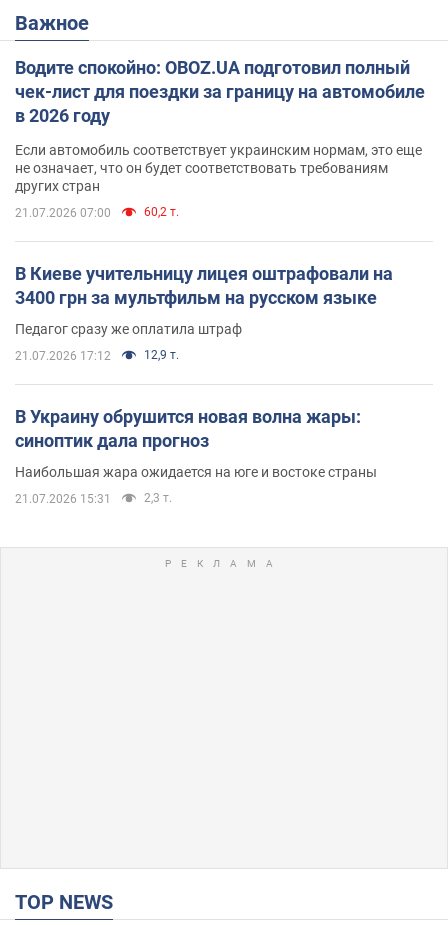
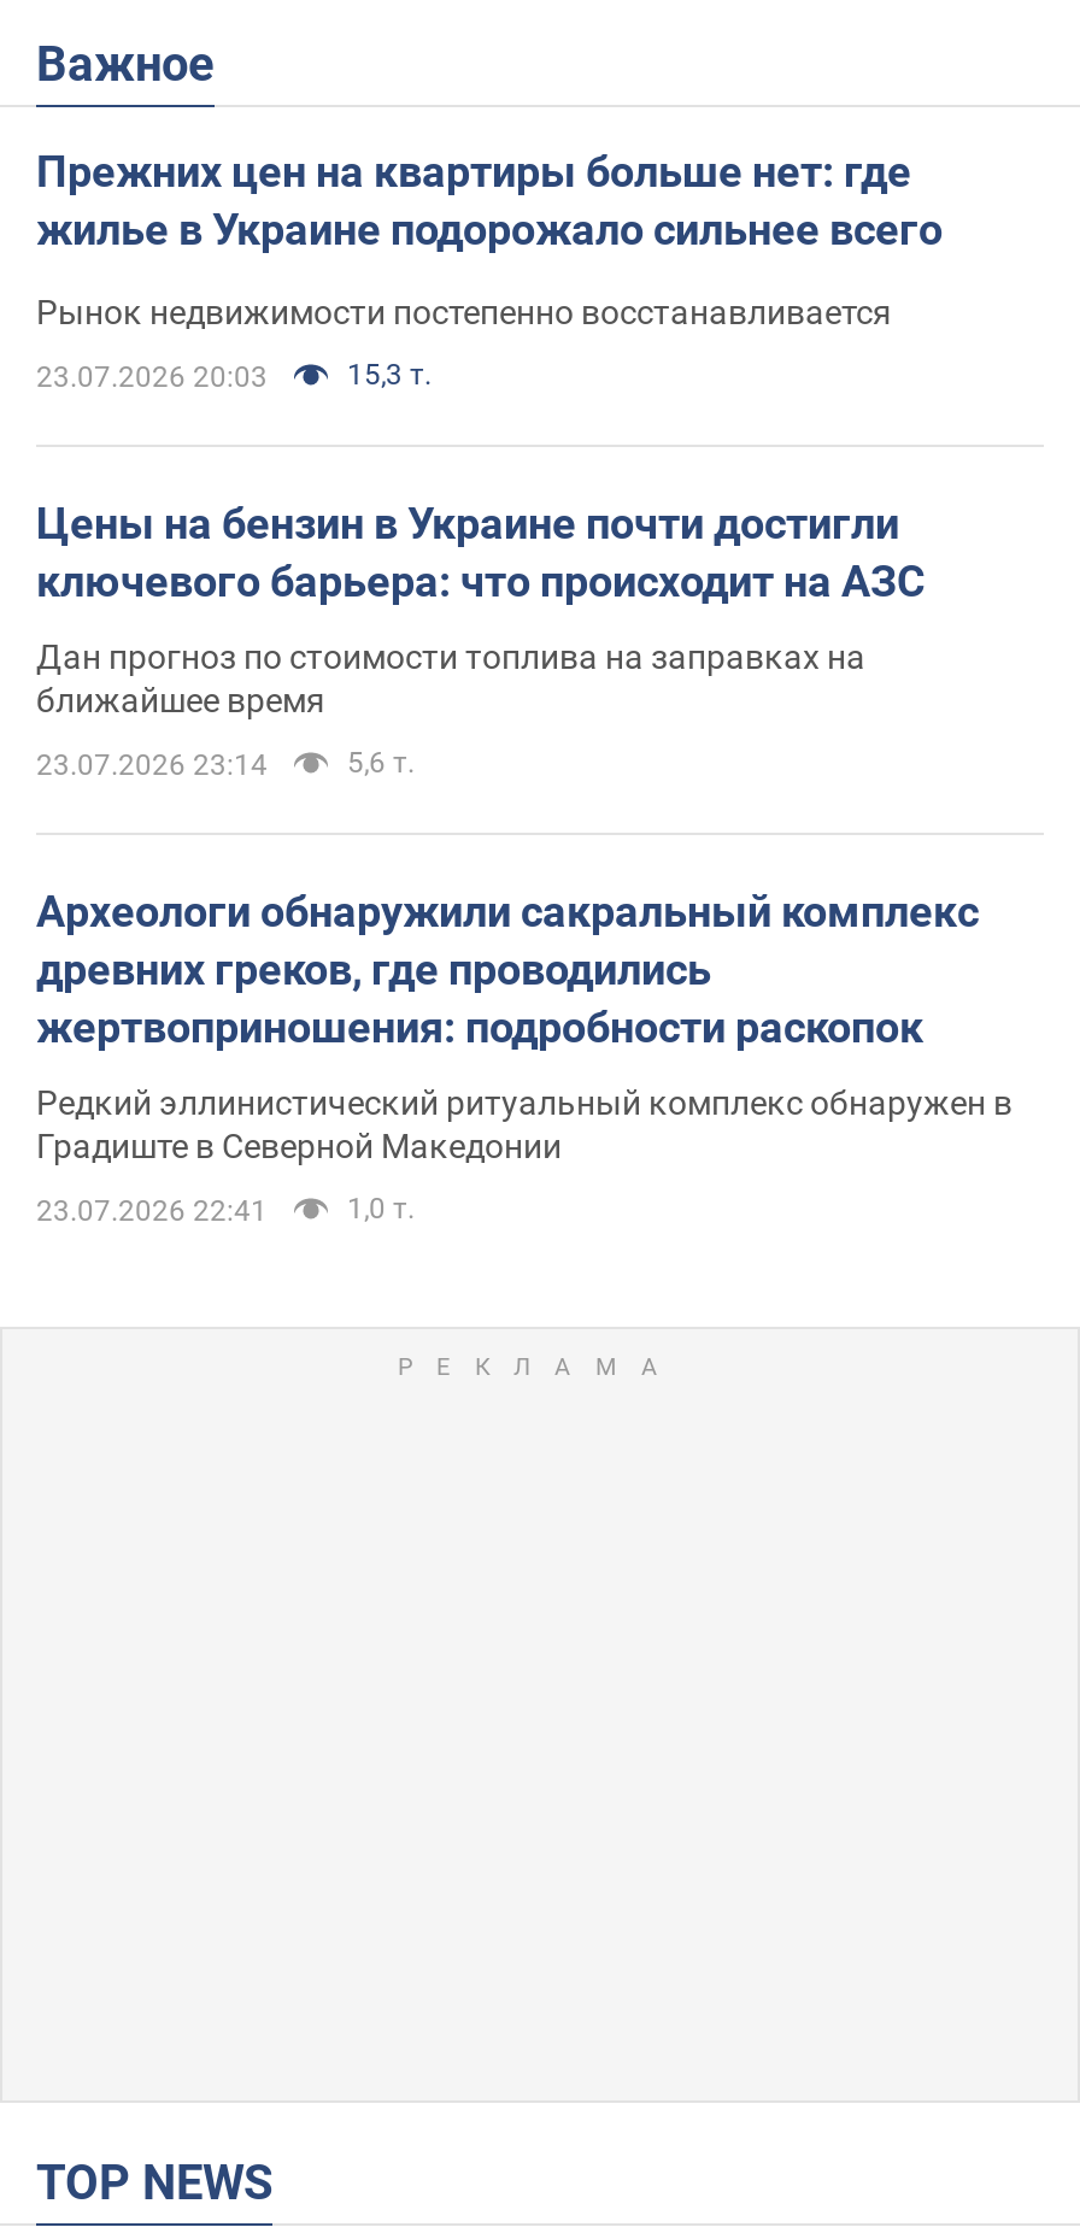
[15,57,425,126] Водите спокойно: OBOZ.UA подготовил полный | чек-лист для поездки за границу на автомобиле | в 2026 году -> [36,147,943,255] Прежних цен на квартиры больше нет: где | жилье в Украине подорожало сильнее всего
[15,142,422,194] Если автомобиль соответствует украинским нормам, это еще | не означает, что он будет соответствовать требованиям | других стран -> [36,294,892,332] Рынок недвижимости постепенно восстанавливается
[15,205,179,220] 21.07.2026 07:00 | 60,2 т. -> [36,359,432,395] 23.07.2026 20:03 | 15,3 т.
[15,263,393,308] В Киеве учительницу лицея оштрафовали на | 3400 грн за мультфильм на русском языке -> [36,498,926,607] Цены на бензин в Украине почти достигли | ключевого барьера: что происходит на АЗС
[15,321,242,337] Педагог сразу же оплатила штраф -> [36,638,865,720] Дан прогноз по стоимости топлива на заправках на | ближайшее время
[15,348,179,363] 21.07.2026 17:12 | 12,9 т. -> [36,747,415,783] 23.07.2026 23:14 | 5,6 т.
[15,406,361,451] В Украину обрушится новая волна жары: | синоптик дала прогноз -> [36,886,979,1053] Археологи обнаружили сакральный комплекс | древних греков, где проводились | жертвоприношения: подробности раскопок
[15,464,377,480] Наибольшая жара ожидается на юге и востоке страны -> [36,1084,1012,1166] Редкий эллинистический ритуальный комплекс обнаружен в | Градиште в Северной Македонии
[15,491,172,506] 21.07.2026 15:31 | 2,3 т. -> [36,1193,415,1229] 23.07.2026 22:41 | 1,0 т.

